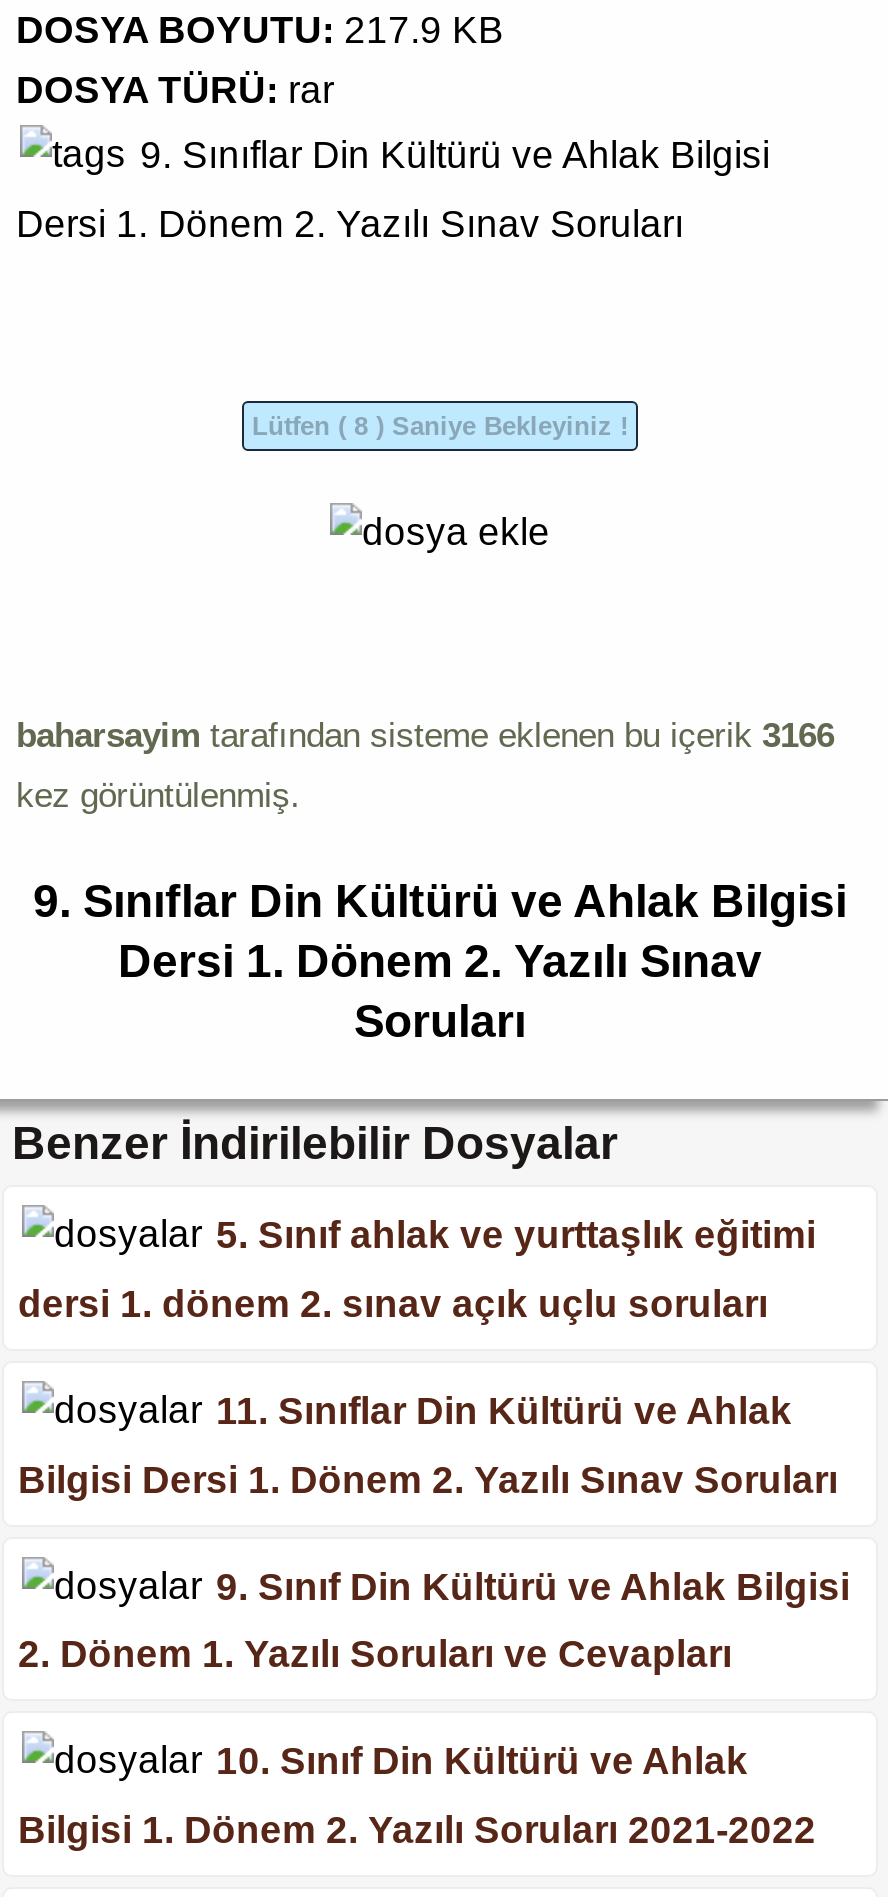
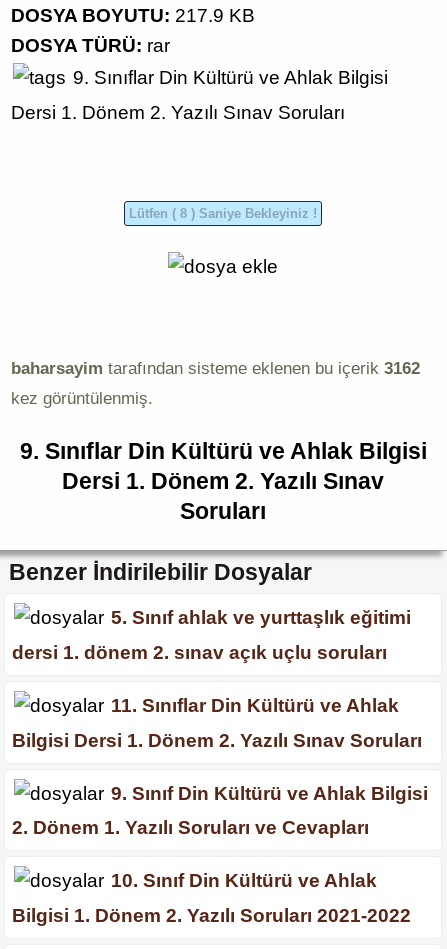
[16,714,834,754] baharsayim tarafından sisteme eklenen bu içerik 3166 -> [11,358,420,378] baharsayim tarafından sisteme eklenen bu içerik 3162

